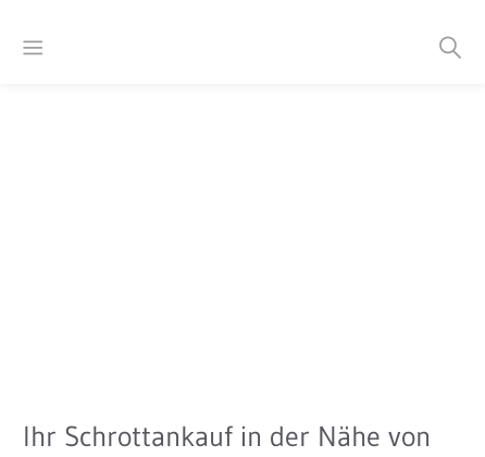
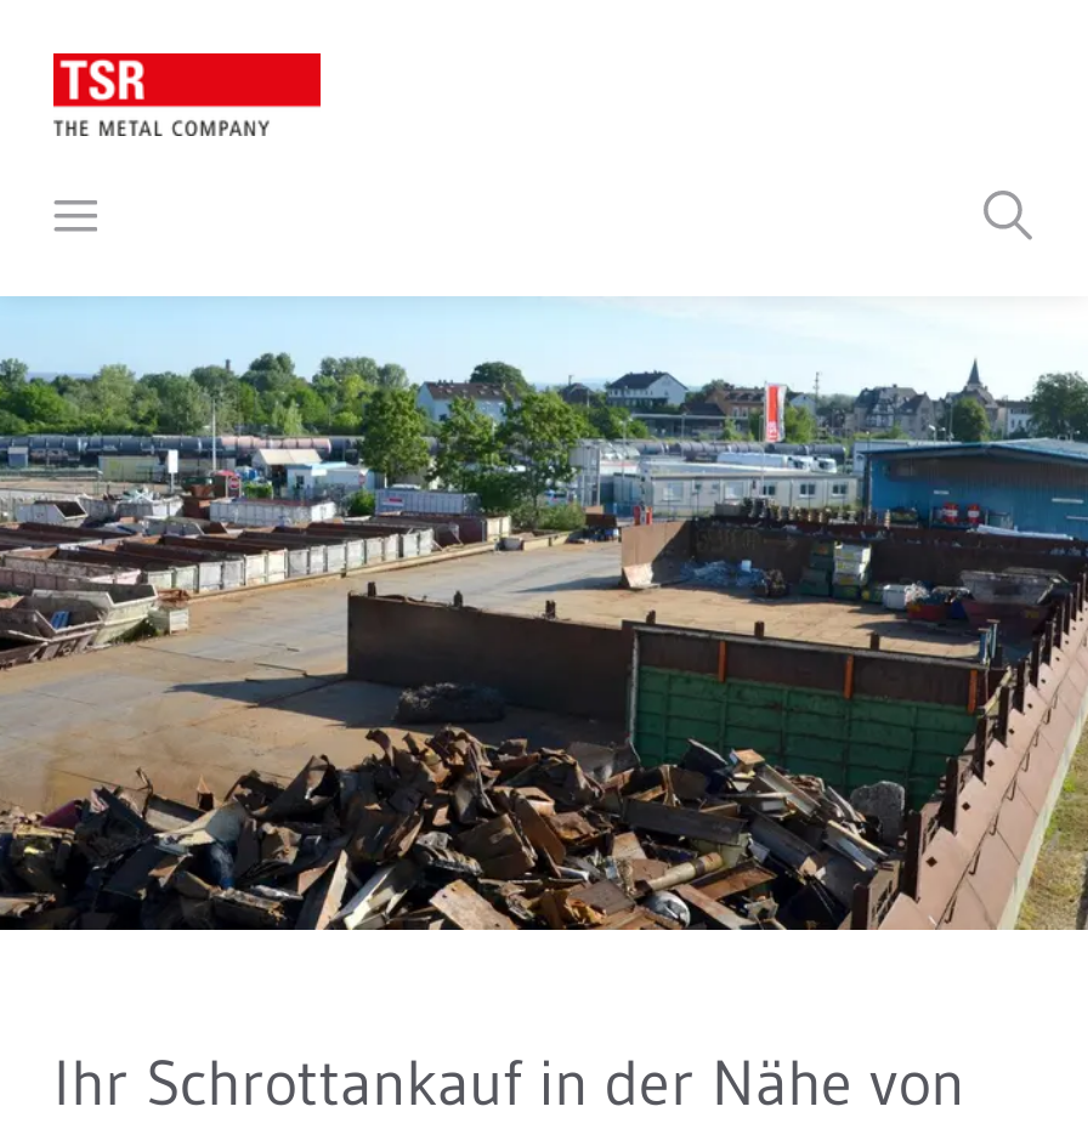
none -> [7,296,1081,932] [image]
none -> [51,51,323,138] [image]

